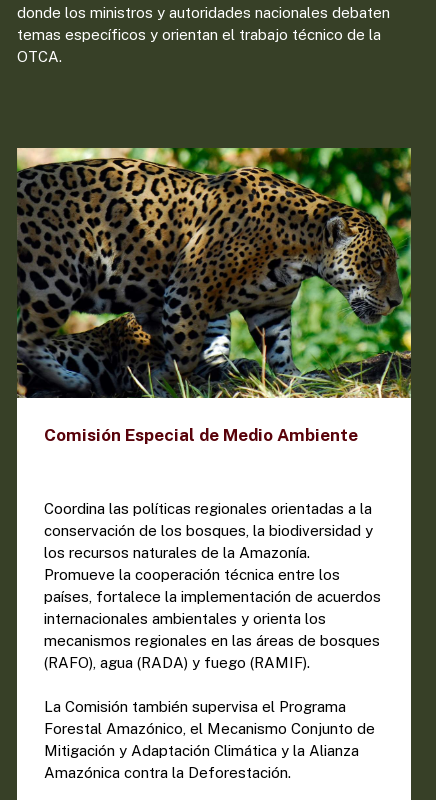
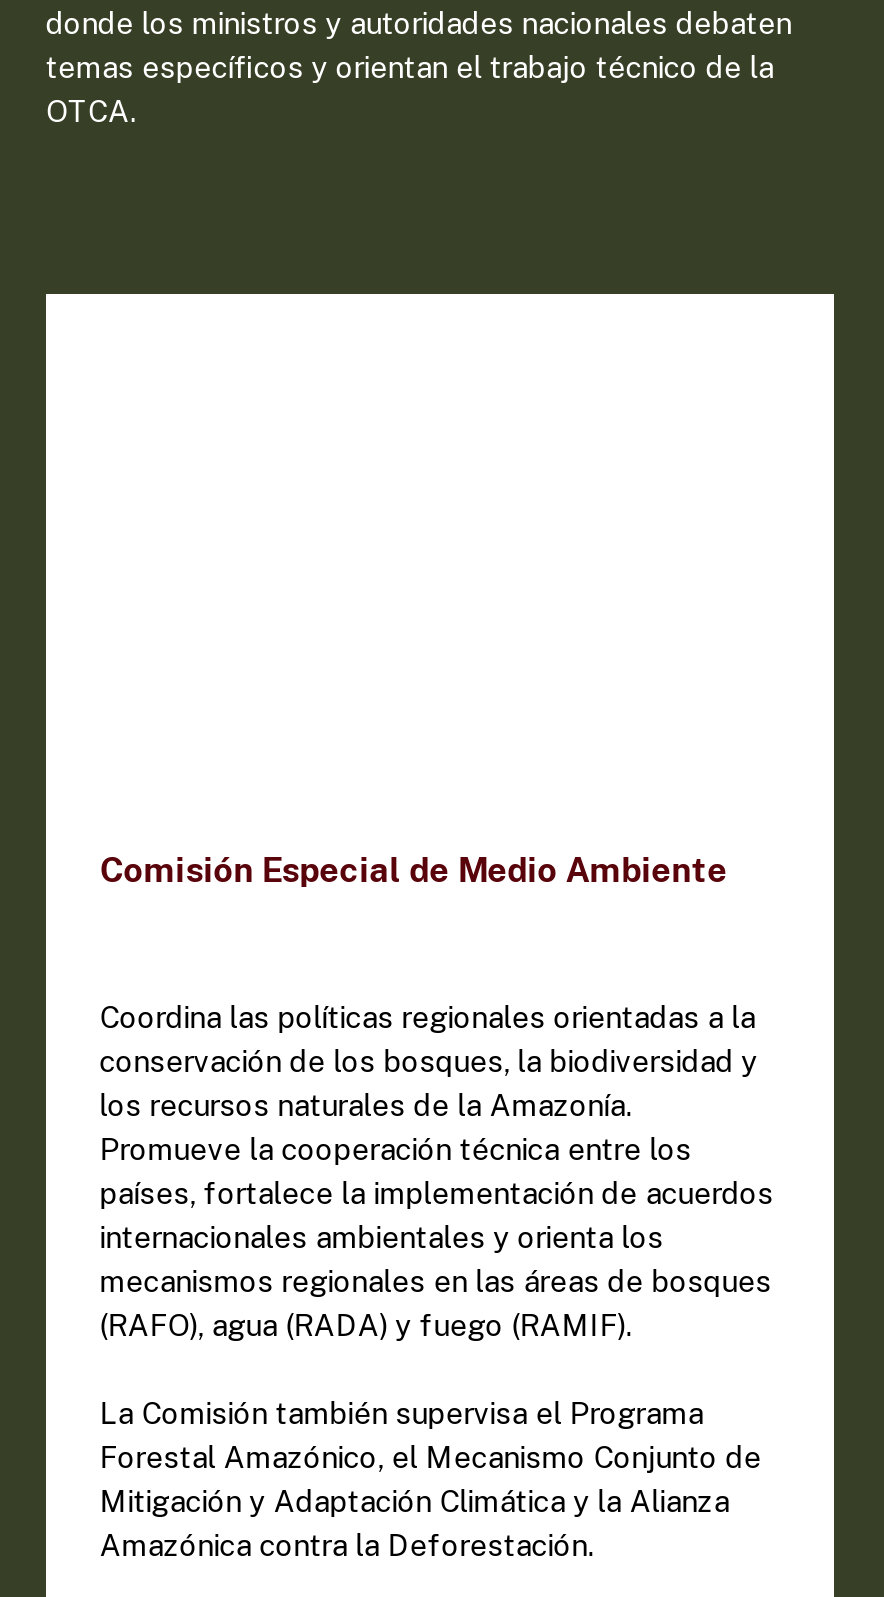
[16,147,412,399] [image] -> none

